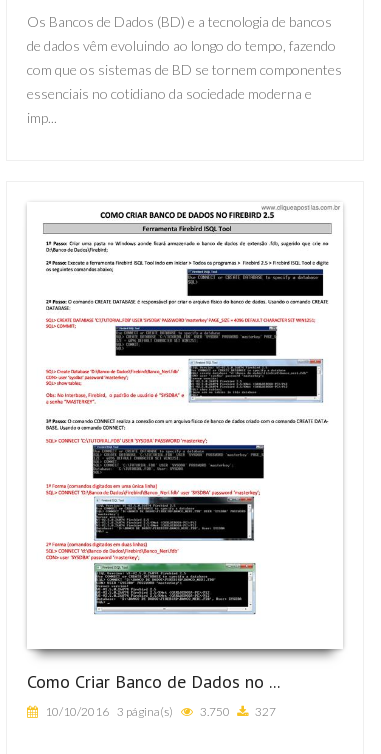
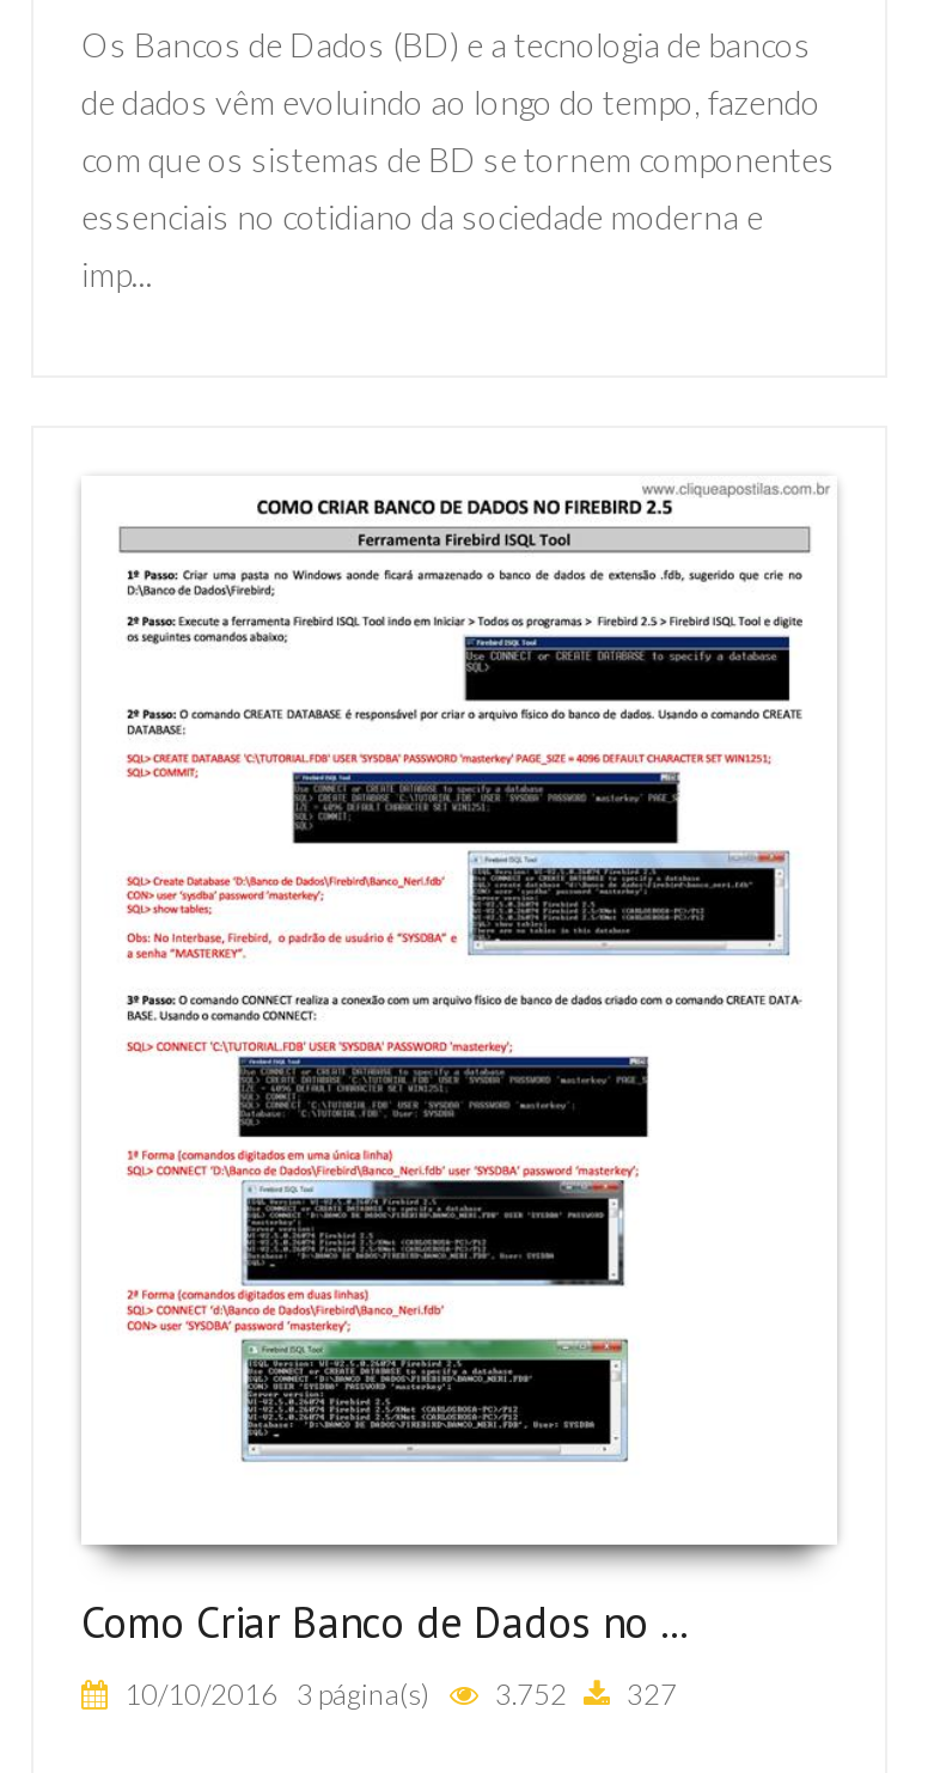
[43,704,276,719] 10/10/2016 3 página(s) 3.750 327 -> [120,1677,677,1713] 10/10/2016 3 página(s) 3.752 327

